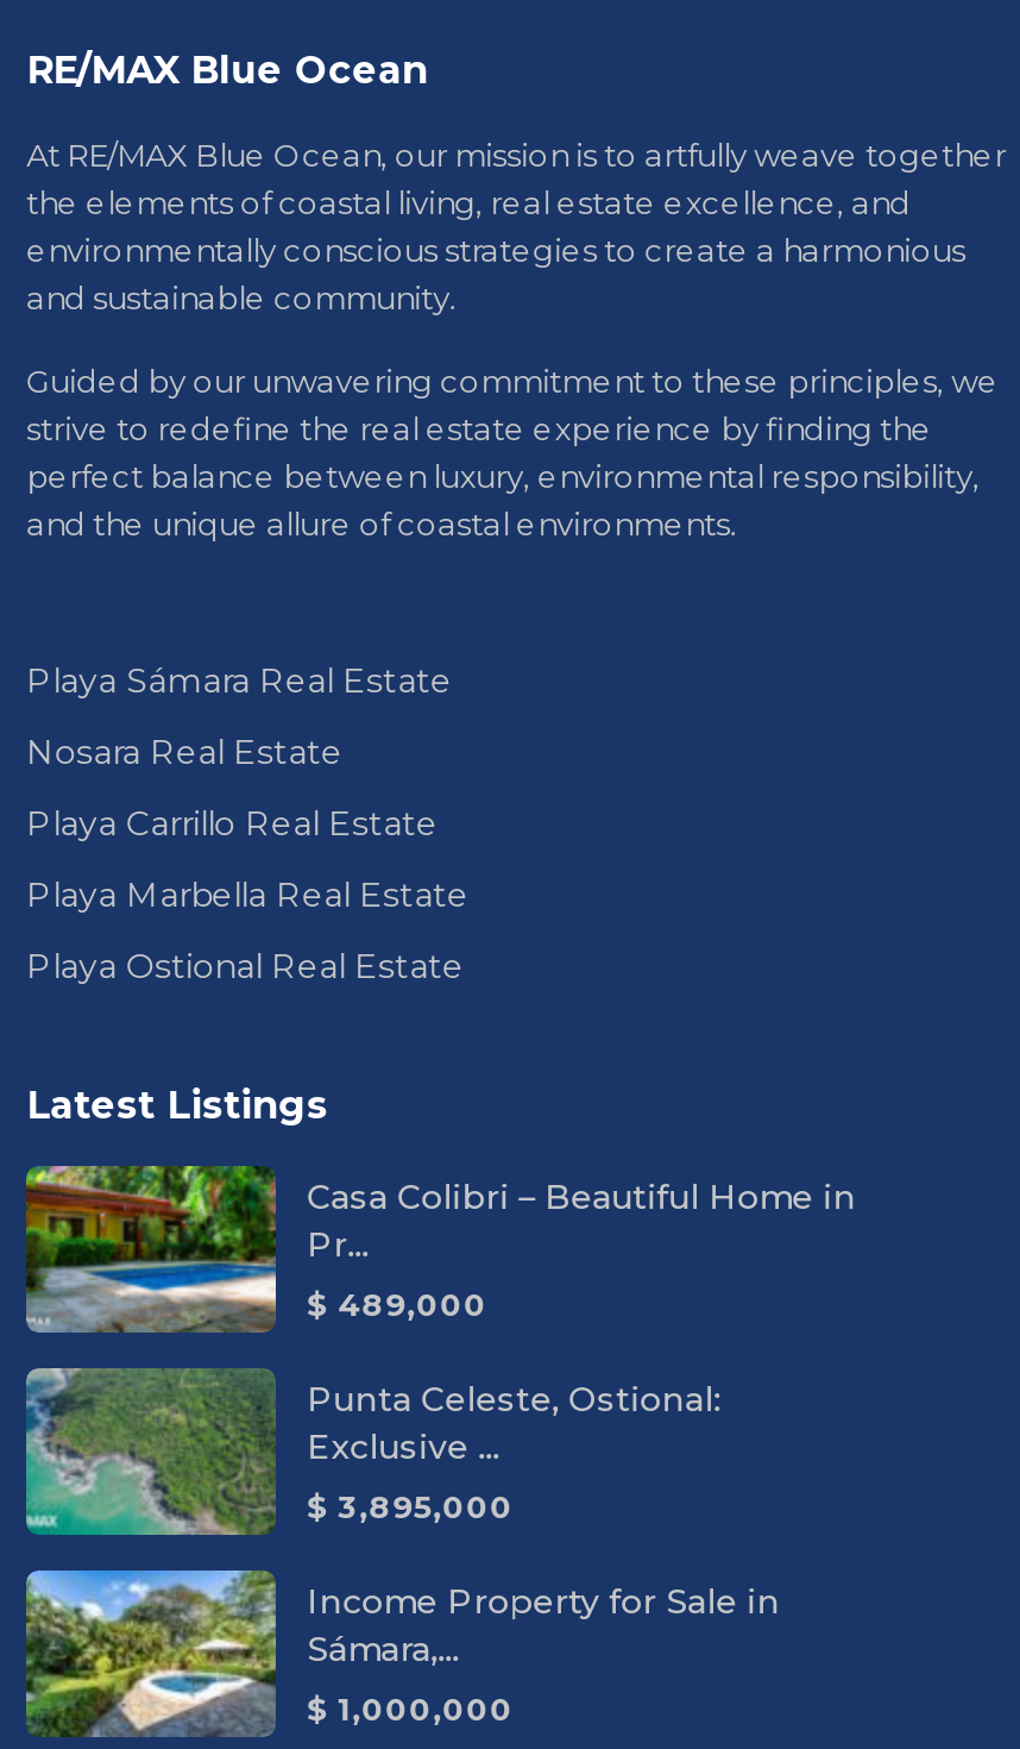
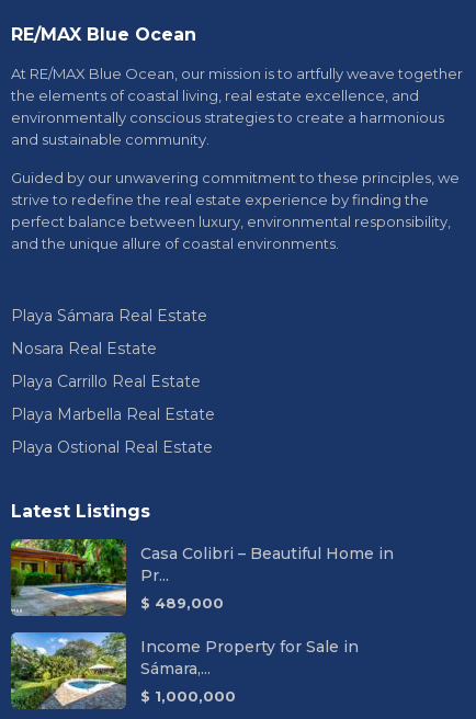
[24,1366,721,1537] [image] | Punta Celeste, Ostional: | Exclusive ... | $ 3,895,000 -> none

